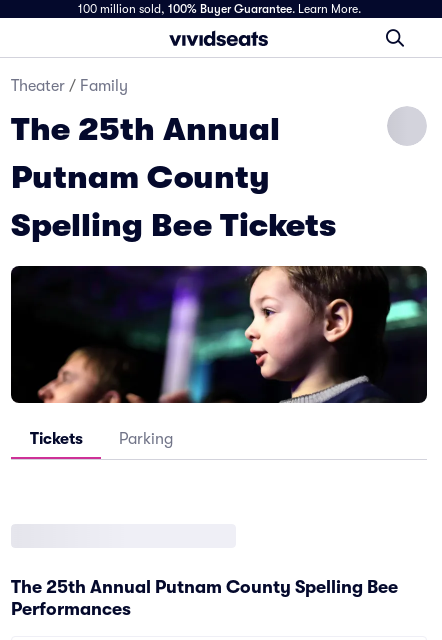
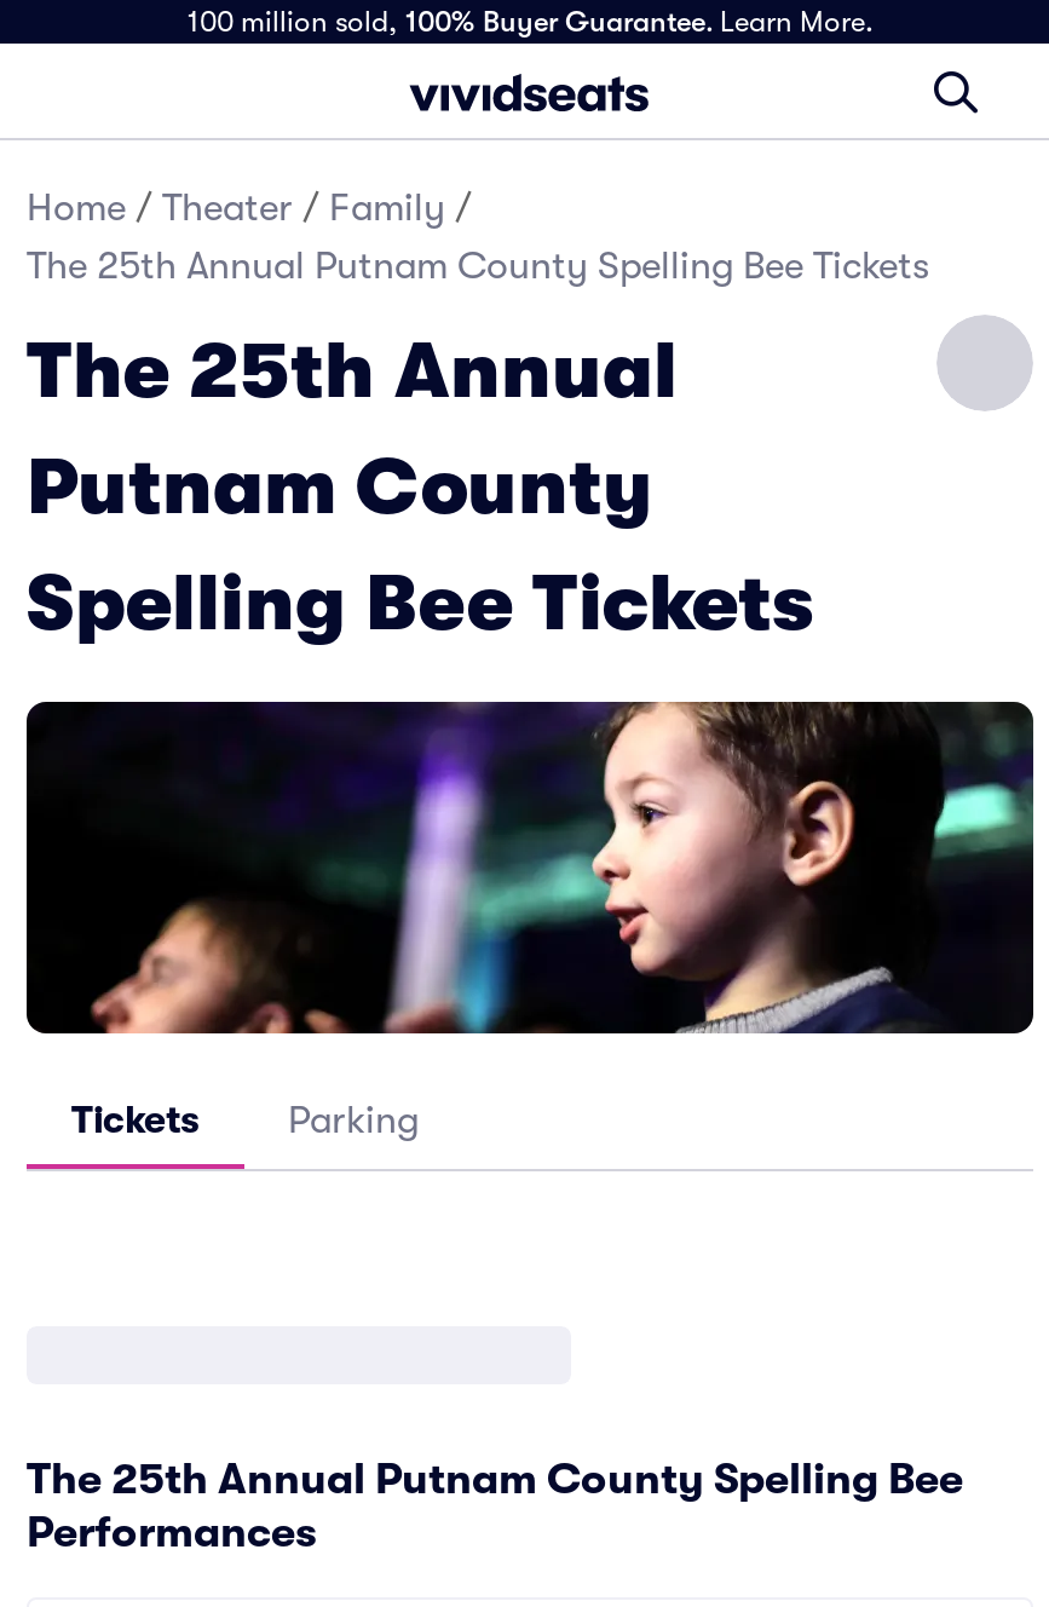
[11,77,128,95] Theater / Family -> [27,186,929,288] Home / Theater / Family / | The 25th Annual Putnam County Spelling Bee Tickets

